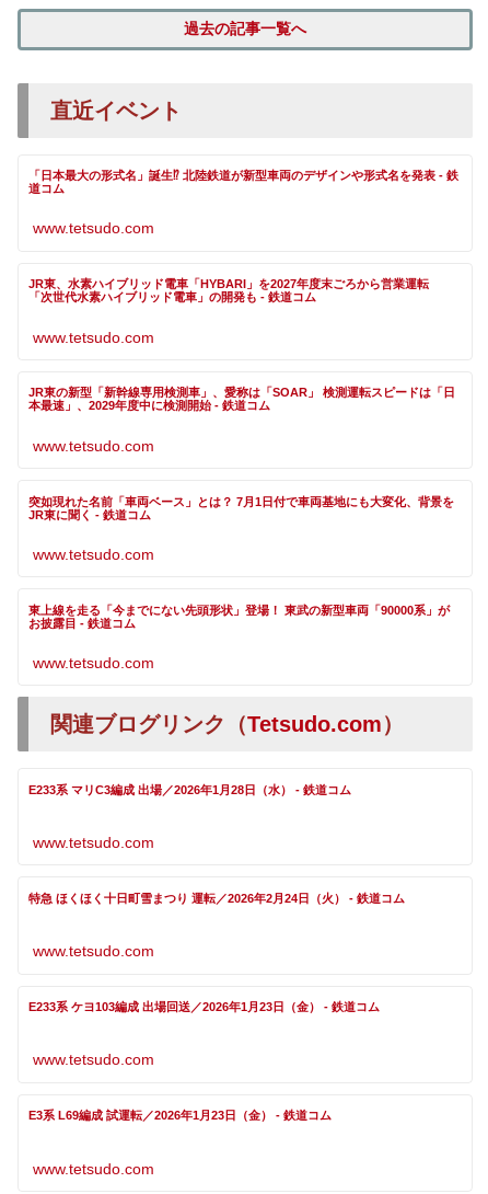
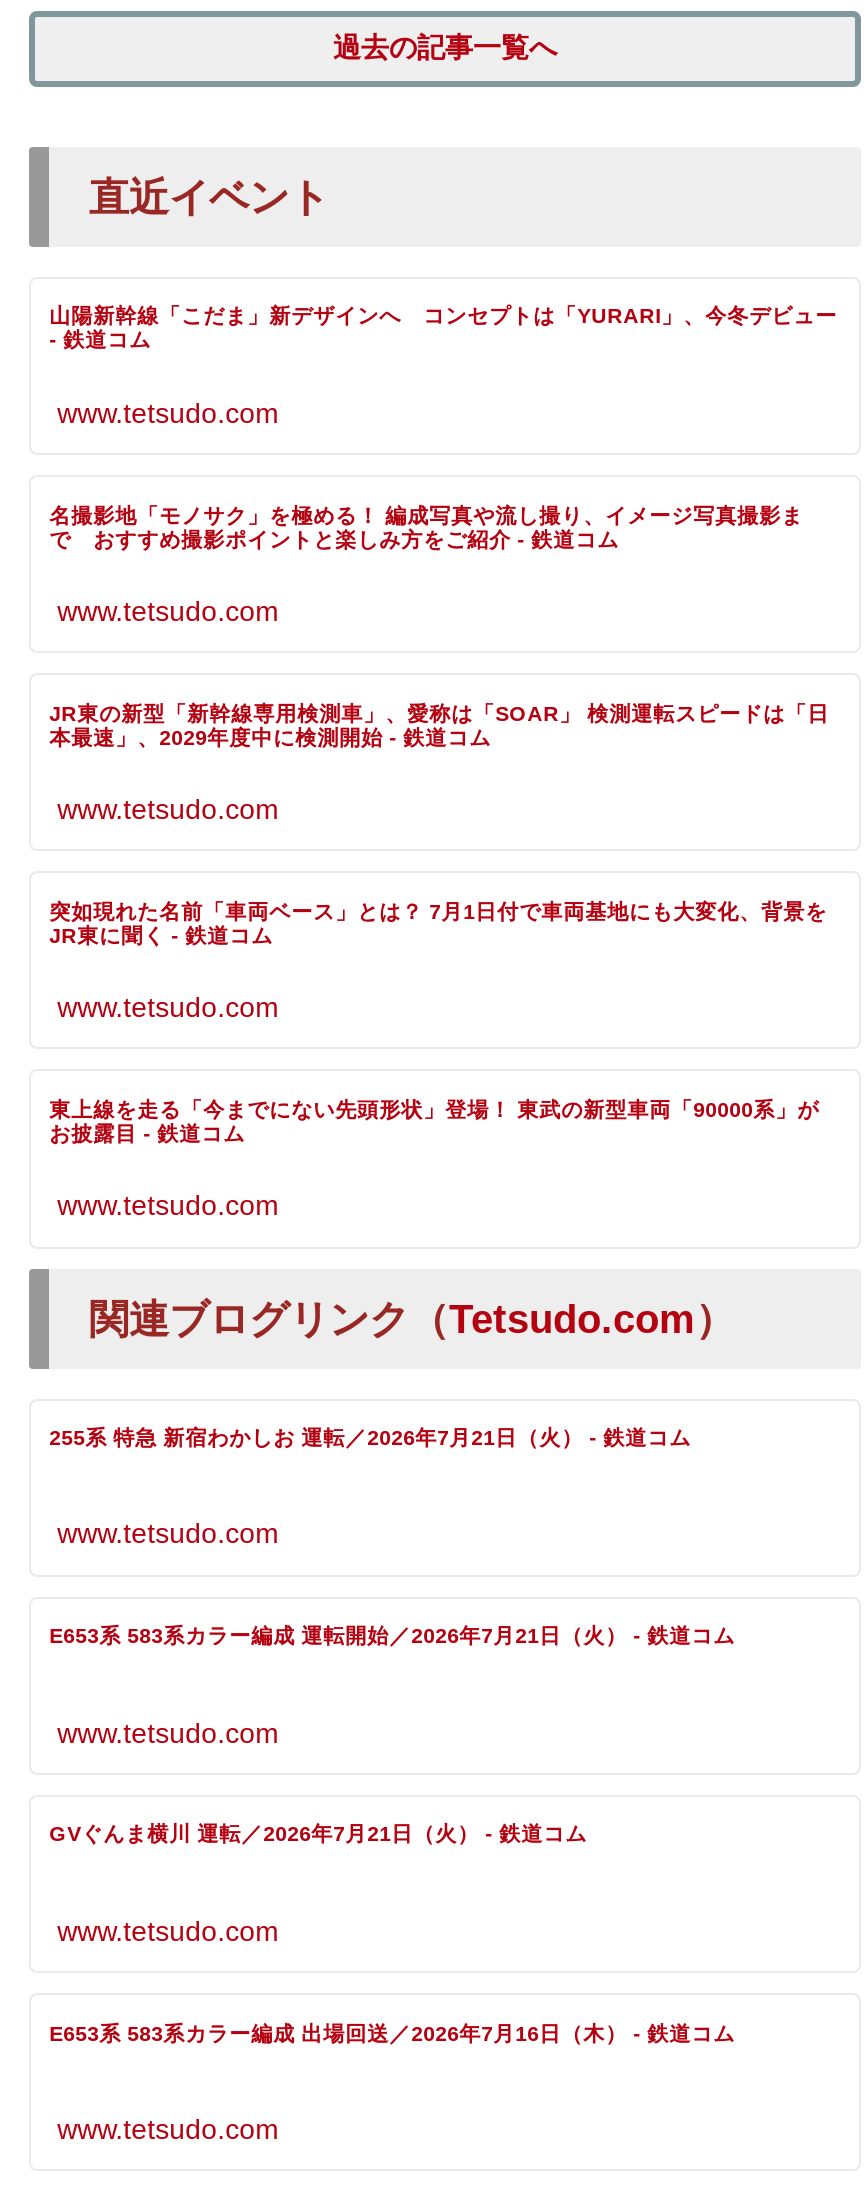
[29,169,459,195] 「日本最大の形式名」誕生⁉ 北陸鉄道が新型車両のデザインや形式名を発表 - 鉄 | 道コム -> [49,304,837,352] 山陽新幹線「こだま」新デザインへ コンセプトは「YURARI」、今冬デビュー | - 鉄道コム
[29,277,441,304] JR東、水素ハイブリッド電車「HYBARI」を2027年度末ごろから営業運転 | 「次世代水素ハイブリッド電車」の開発も - 鉄道コム -> [49,502,803,550] 名撮影地「モノサク」を極める！ 編成写真や流し撮り、イメージ写真撮影ま | で おすすめ撮影ポイントと楽しみ方をご紹介 - 鉄道コム
[29,783,351,796] E233系 マリC3編成 出場／2026年1月28日（水） - 鉄道コム -> [49,1426,691,1450] 255系 特急 新宿わかしお 運転／2026年7月21日（火） - 鉄道コム
[29,892,405,905] 特急 ほくほく十日町雪まつり 運転／2026年2月24日（火） - 鉄道コム -> [49,1624,735,1648] E653系 583系カラー編成 運転開始／2026年7月21日（火） - 鉄道コム
[29,1000,380,1013] E233系 ケヨ103編成 出場回送／2026年1月23日（金） - 鉄道コム -> [49,1822,587,1846] GVぐんま横川 運転／2026年7月21日（火） - 鉄道コム
[29,1109,332,1122] E3系 L69編成 試運転／2026年1月23日（金） - 鉄道コム -> [49,2020,735,2044] E653系 583系カラー編成 出場回送／2026年7月16日（木） - 鉄道コム

